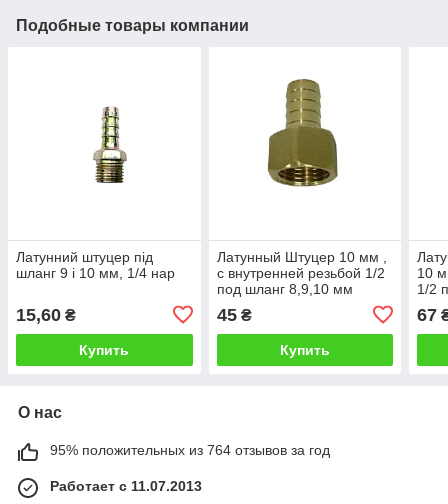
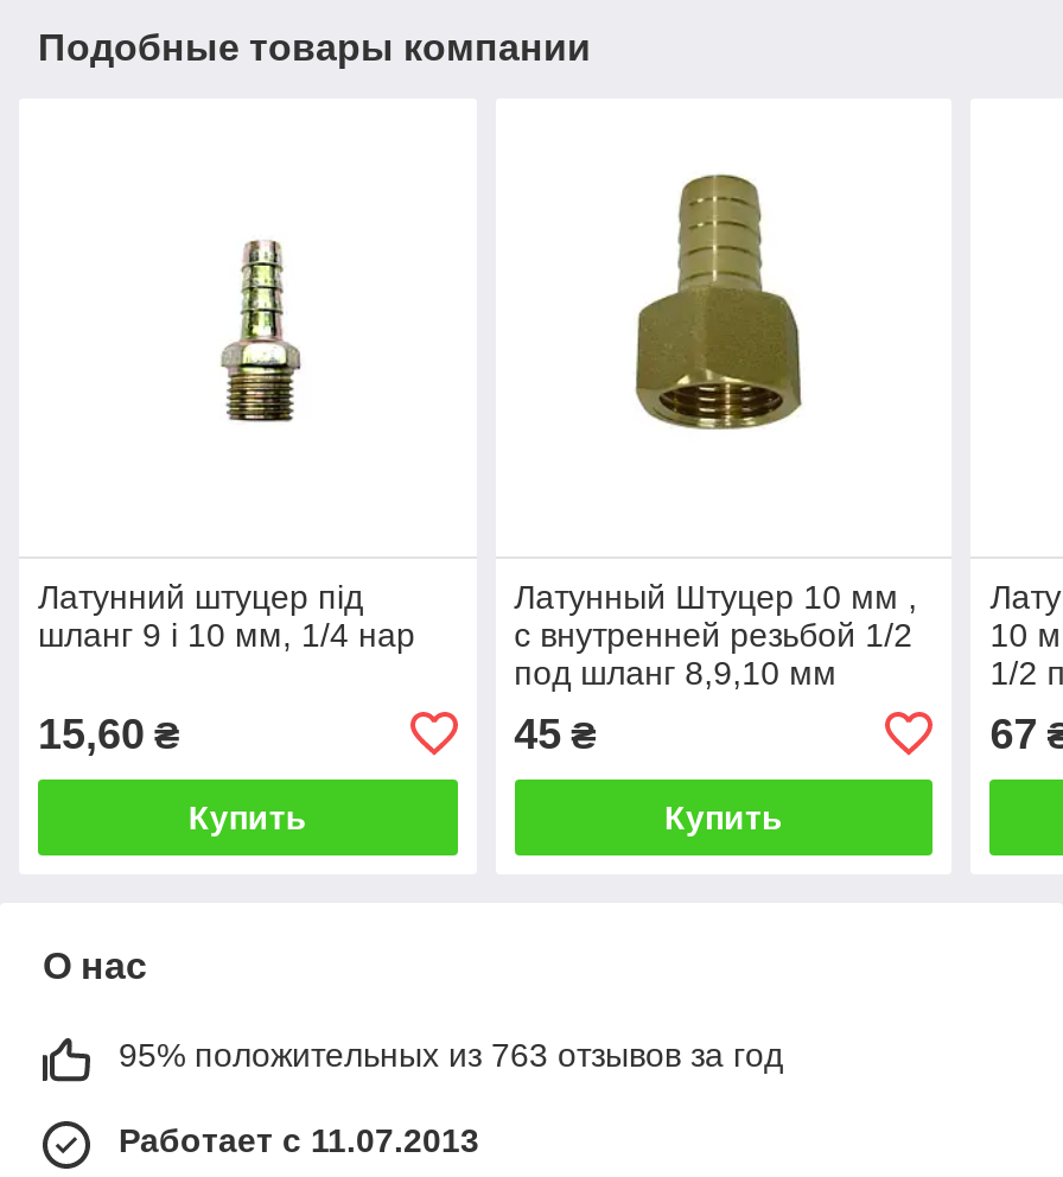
[50,442,330,458] 95% положительных из 764 отзывов за год -> [119,1035,783,1073] 95% положительных из 763 отзывов за год

